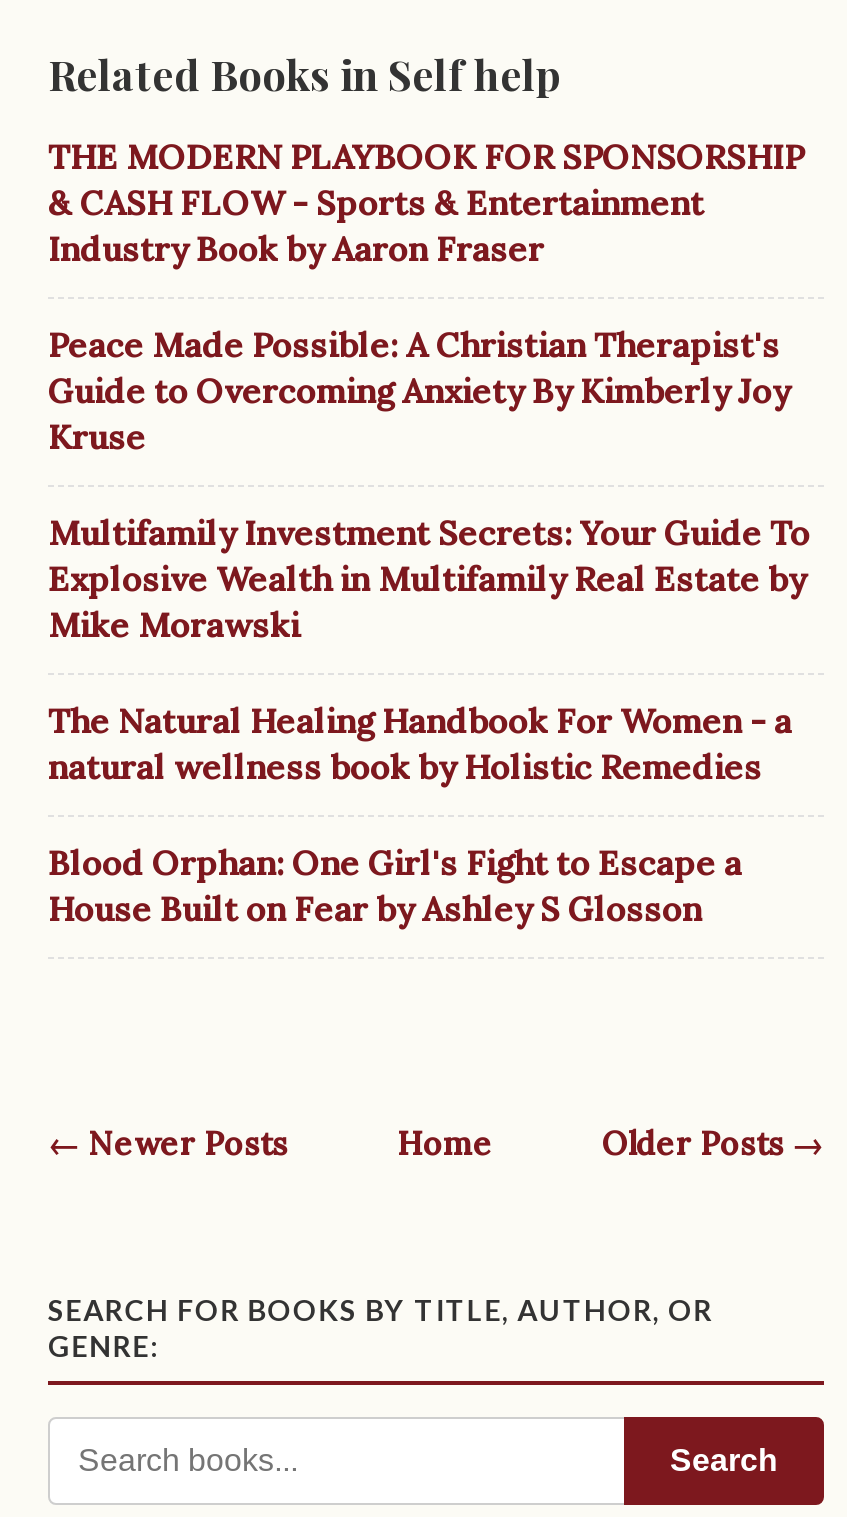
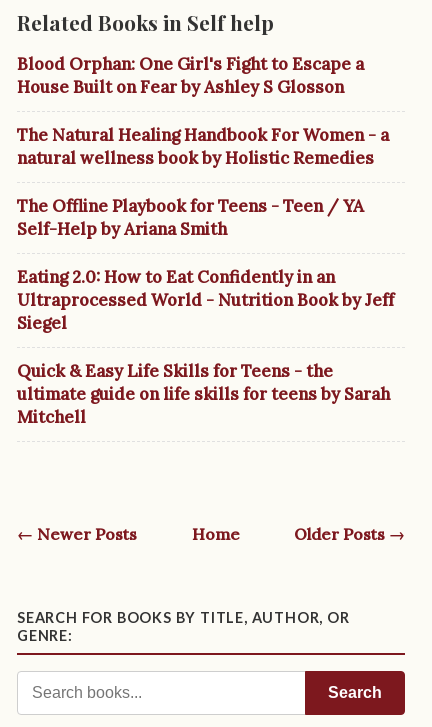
[48,136,810,648] THE MODERN PLAYBOOK FOR SPONSORSHIP | & CASH FLOW - Sports & Entertainment | Industry Book by Aaron Fraser | Peace Made Possible: A Christian Therapist's | Guide to Overcoming Anxiety By Kimberly Joy | Kruse | Multifamily Investment Secrets: Your Guide To | Explosive Wealth in Multifamily Real Estate by | Mike Morawski -> none
moved [48,700,792,790] -> [17,124,389,169]: The Natural Healing Handbook For Women - a | natural wellness book by Holistic Remedies
moved [48,842,742,932] -> [17,53,364,98]: Blood Orphan: One Girl's Fight to Escape a | House Built on Fear by Ashley S Glosson
none -> [17,195,394,428] The Offline Playbook for Teens - Teen / YA | Self-Help by Ariana Smith | Eating 2.0: How to Eat Confidently in an | Ultraprocessed World - Nutrition Book by Jeff | Siegel | Quick & Easy Life Skills for Teens - the | ultimate guide on life skills for teens by Sarah | Mitchell

